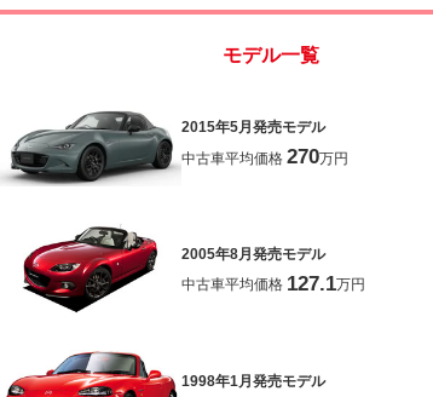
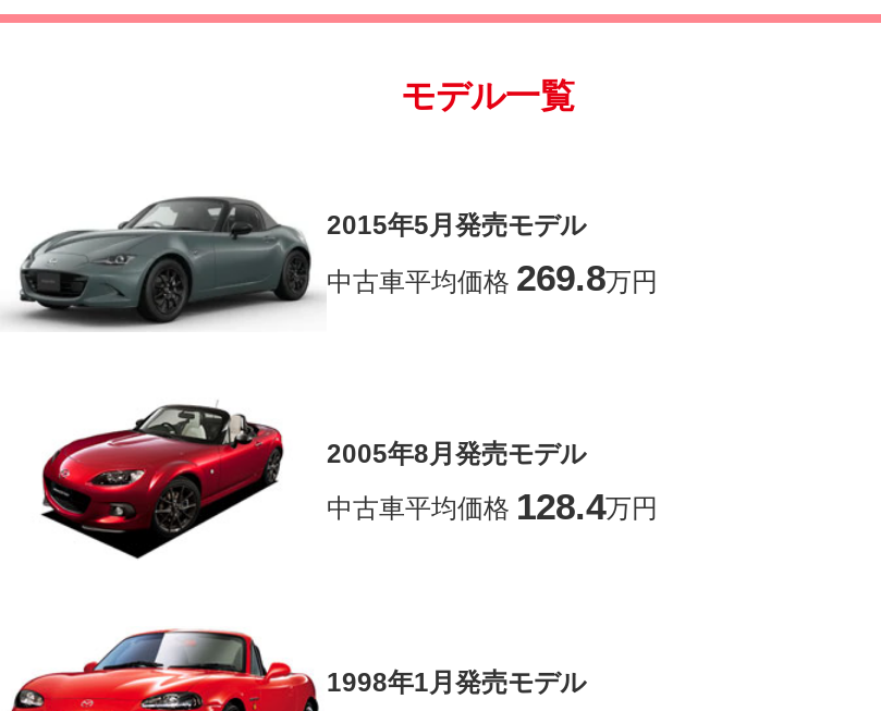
[181,146,348,169] 中古車平均価格 270万円 -> [327,259,658,300] 中古車平均価格 269.8万円
[181,272,365,295] 中古車平均価格 127.1万円 -> [327,486,658,527] 中古車平均価格 128.4万円

